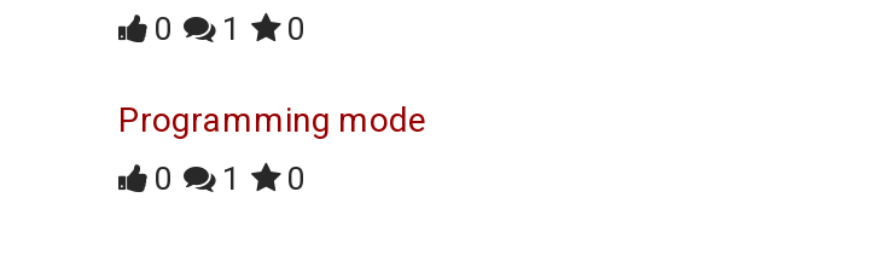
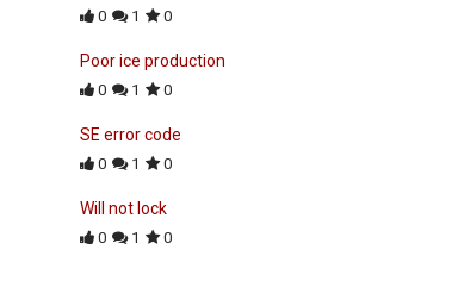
[118,101,428,140] Programming mode -> [80,52,225,218] Poor ice production | 0 | 1 | 0 | SE error code | 0 | 1 | 0 | Will not lock

